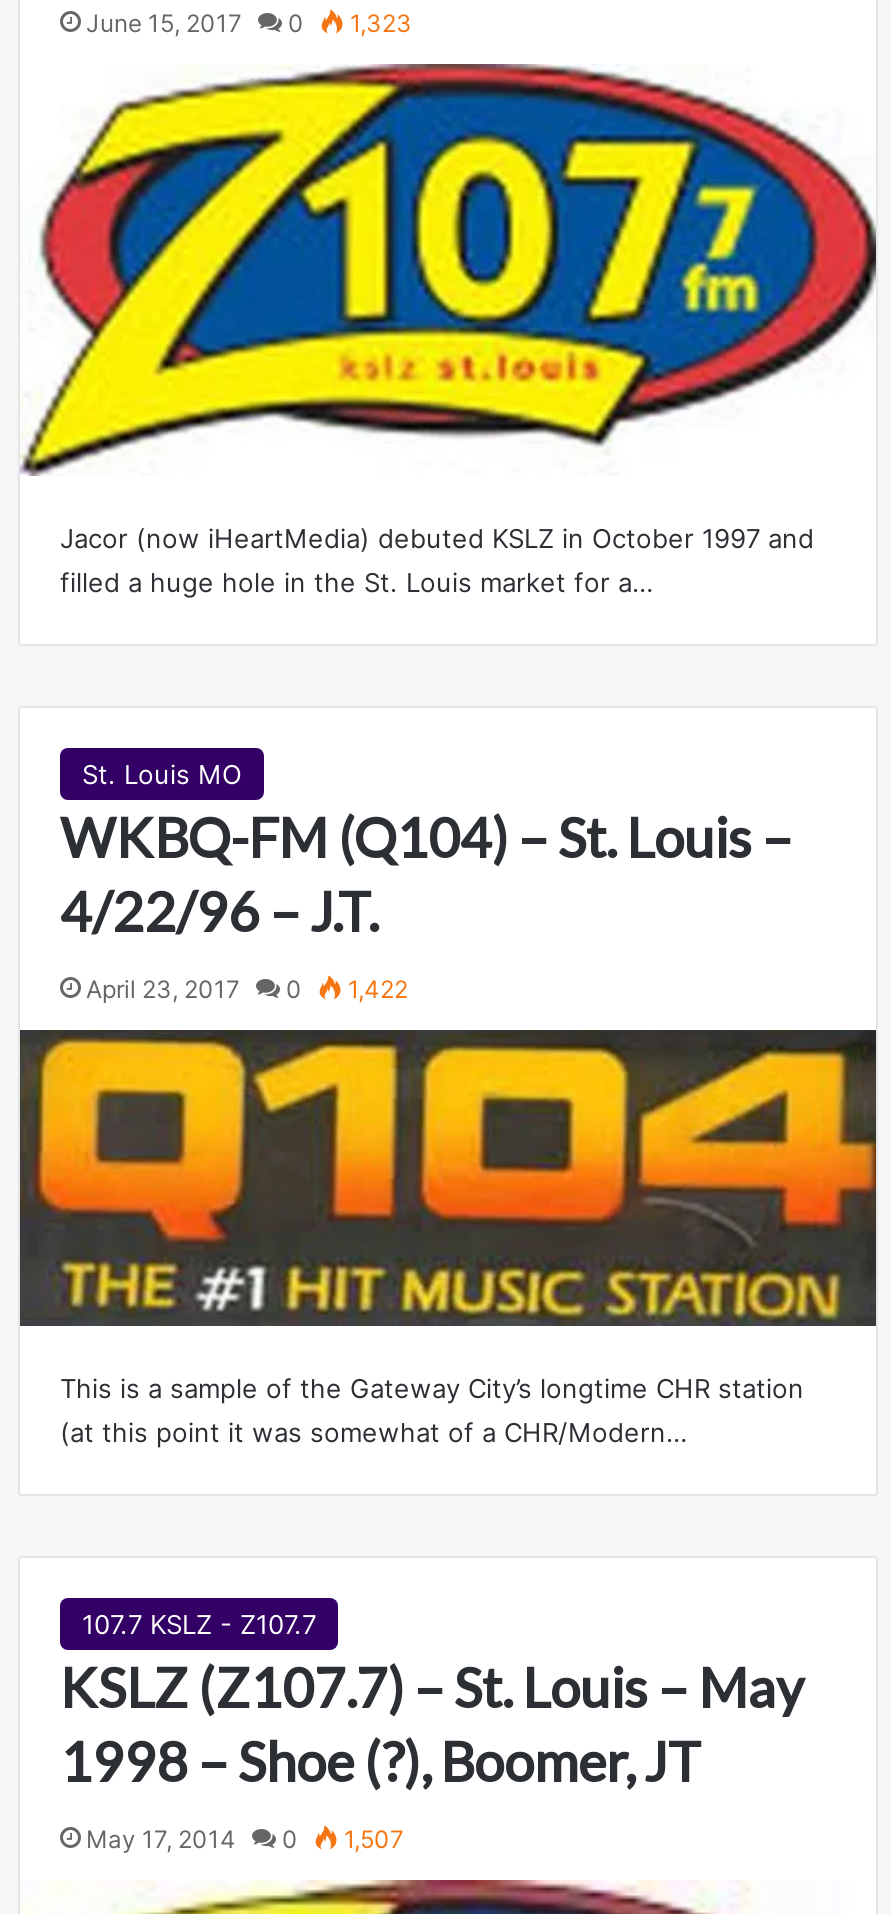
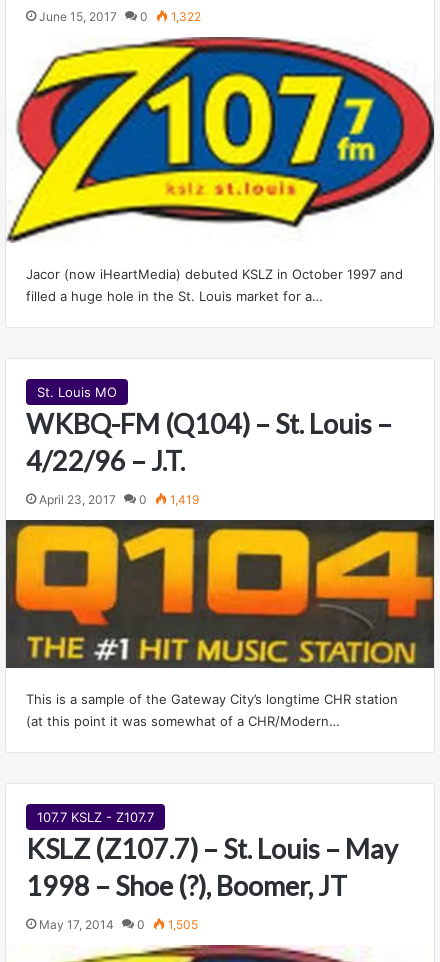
[86,9,412,39] June 15, 2017 0 1,323 -> [39,9,201,24] June 15, 2017 0 1,322
[86,974,408,1004] April 23, 2017 0 1,422 -> [39,492,199,507] April 23, 2017 0 1,419
[86,1825,404,1855] May 17, 2014 0 1,507 -> [39,917,198,932] May 17, 2014 0 1,505

